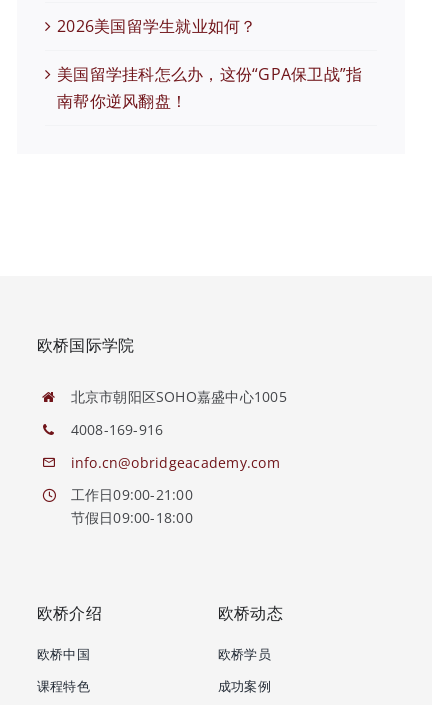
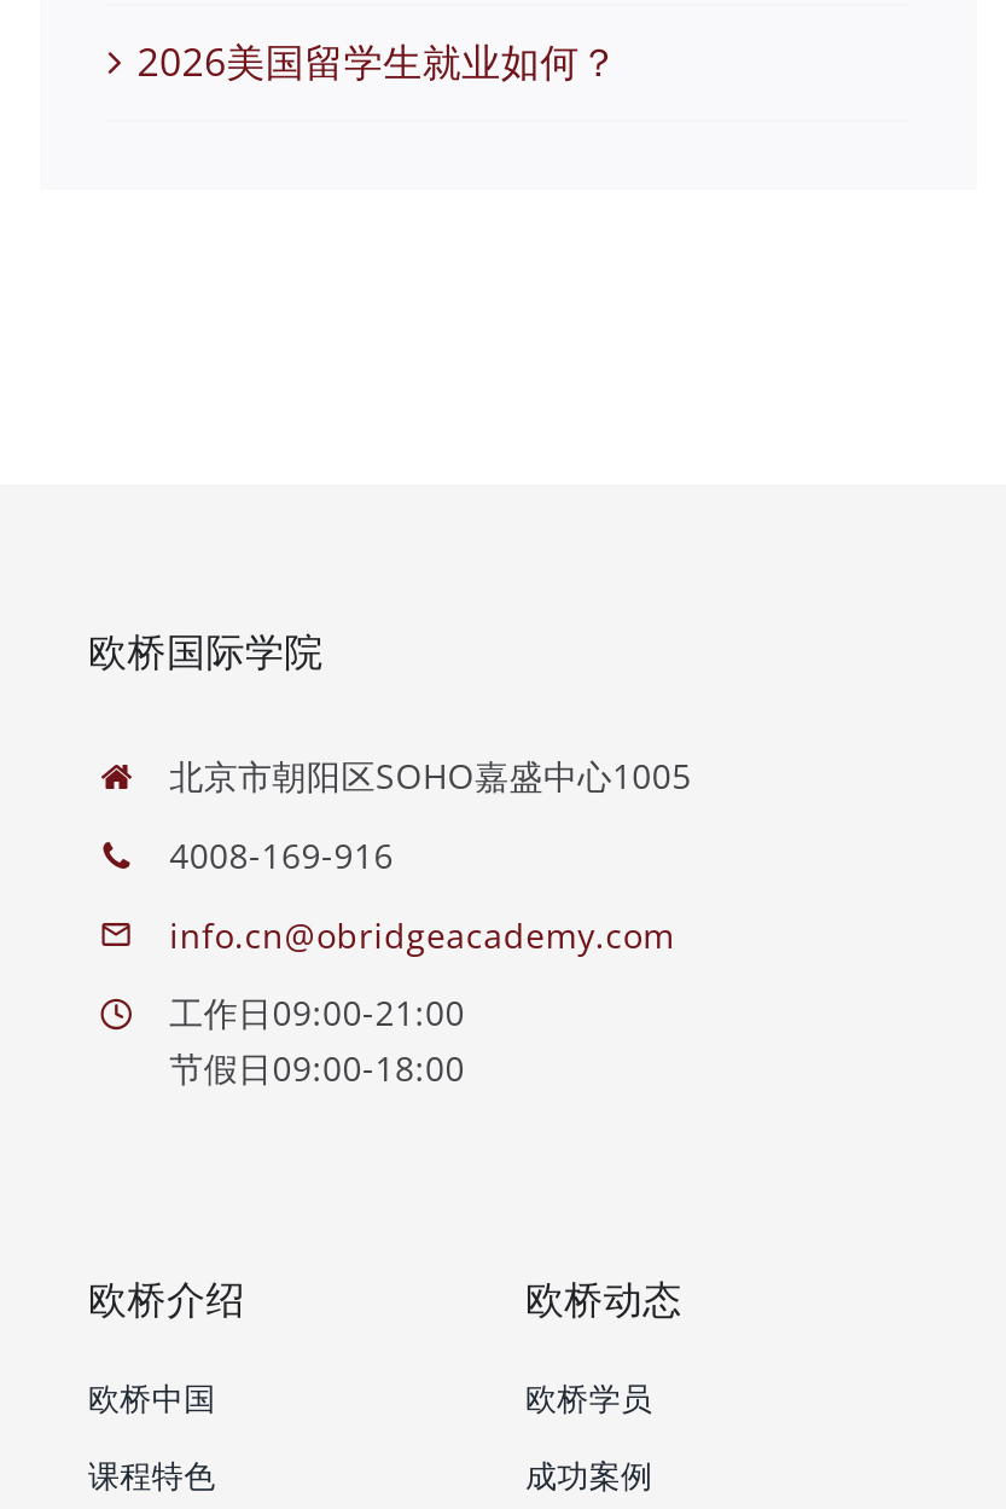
[57,63,362,112] 美国留学挂科怎么办，这份“GPA保卫战”指 | 南帮你逆风翻盘！ -> none

